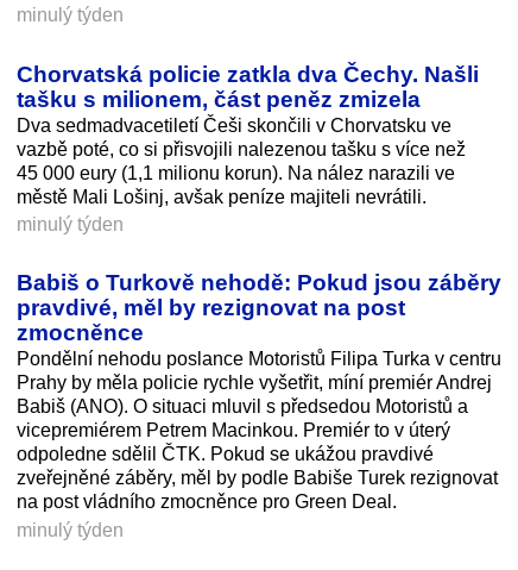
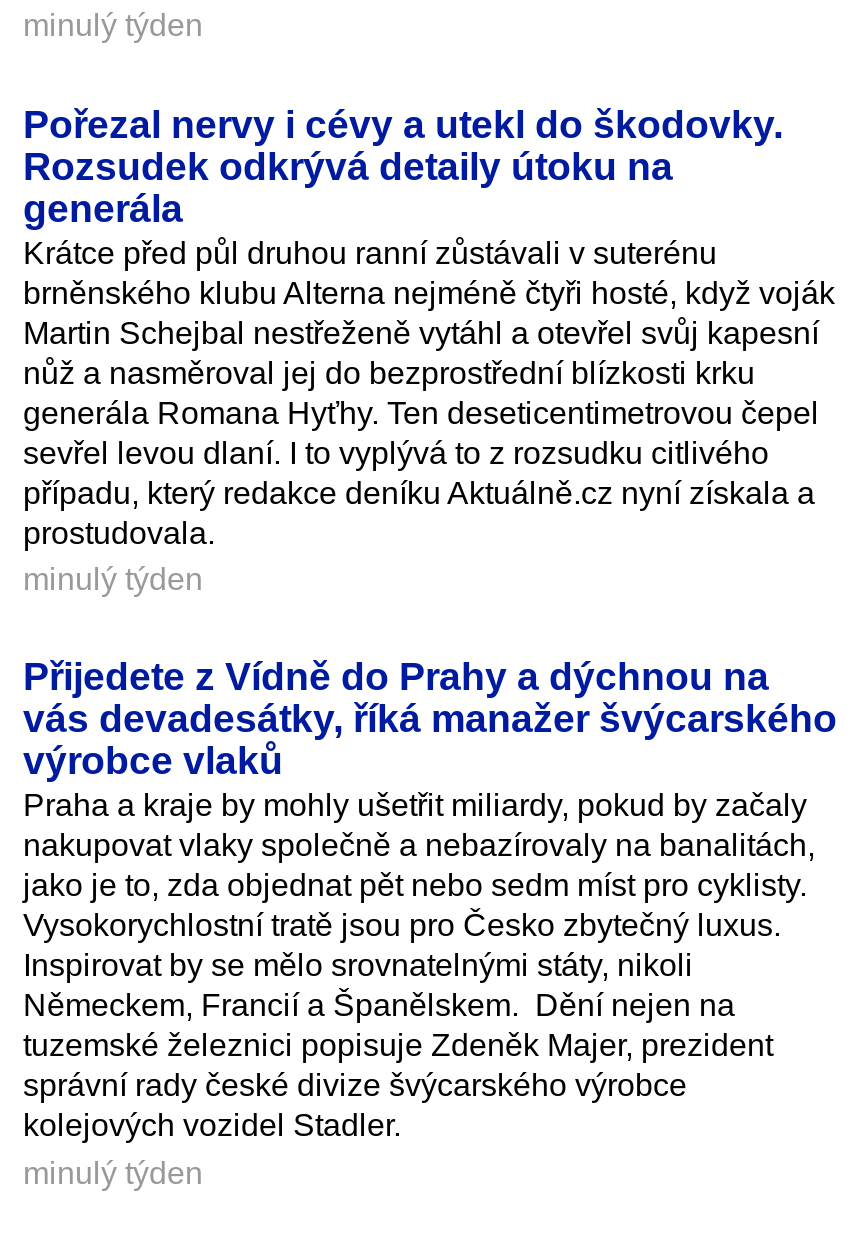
[17,60,479,206] Chorvatská policie zatkla dva Čechy. Našli | tašku s milionem, část peněz zmizela | Dva sedmadvacetiletí Češi skončili v Chorvatsku ve | vazbě poté, co si přisvojili nalezenou tašku s více než | 45 000 eury (1,1 milionu korun). Na nález narazili ve | městě Mali Lošinj, avšak peníze majiteli nevrátili. -> [23,101,835,549] Pořezal nervy i cévy a utekl do škodovky. | Rozsudek odkrývá detaily útoku na | generála | Krátce před půl druhou ranní zůstávali v suterénu | brněnského klubu Alterna nejméně čtyři hosté, když voják | Martin Schejbal nestřeženě vytáhl a otevřel svůj kapesní | nůž a nasměroval jej do bezprostřední blízkosti krku | generála Romana Hyťhy. Ten deseticentimetrovou čepel | sevřel levou dlaní. I to vyplývá to z rozsudku citlivého | případu, který redakce deníku Aktuálně.cz nyní získala a | prostudovala.
[17,270,501,512] Babiš o Turkově nehodě: Pokud jsou záběry | pravdivé, měl by rezignovat na post | zmocněnce | Pondělní nehodu poslance Motoristů Filipa Turka v centru | Prahy by měla policie rychle vyšetřit, míní premiér Andrej | Babiš (ANO). O situaci mluvil s předsedou Motoristů a | vicepremiérem Petrem Macinkou. Premiér to v úterý | odpoledne sdělil ČTK. Pokud se ukážou pravdivé | zveřejněné záběry, měl by podle Babiše Turek rezignovat | na post vládního zmocněnce pro Green Deal. -> [23,655,837,1143] Přijedete z Vídně do Prahy a dýchnou na | vás devadesátky, říká manažer švýcarského | výrobce vlaků | Praha a kraje by mohly ušetřit miliardy, pokud by začaly | nakupovat vlaky společně a nebazírovaly na banalitách, | jako je to, zda objednat pět nebo sedm míst pro cyklisty. | Vysokorychlostní tratě jsou pro Česko zbytečný luxus. | Inspirovat by se mělo srovnatelnými státy, nikoli | Německem, Francií a Španělskem. Dění nejen na | tuzemské železnici popisuje Zdeněk Majer, prezident | správní rady české divize švýcarského výrobce | kolejových vozidel Stadler.

